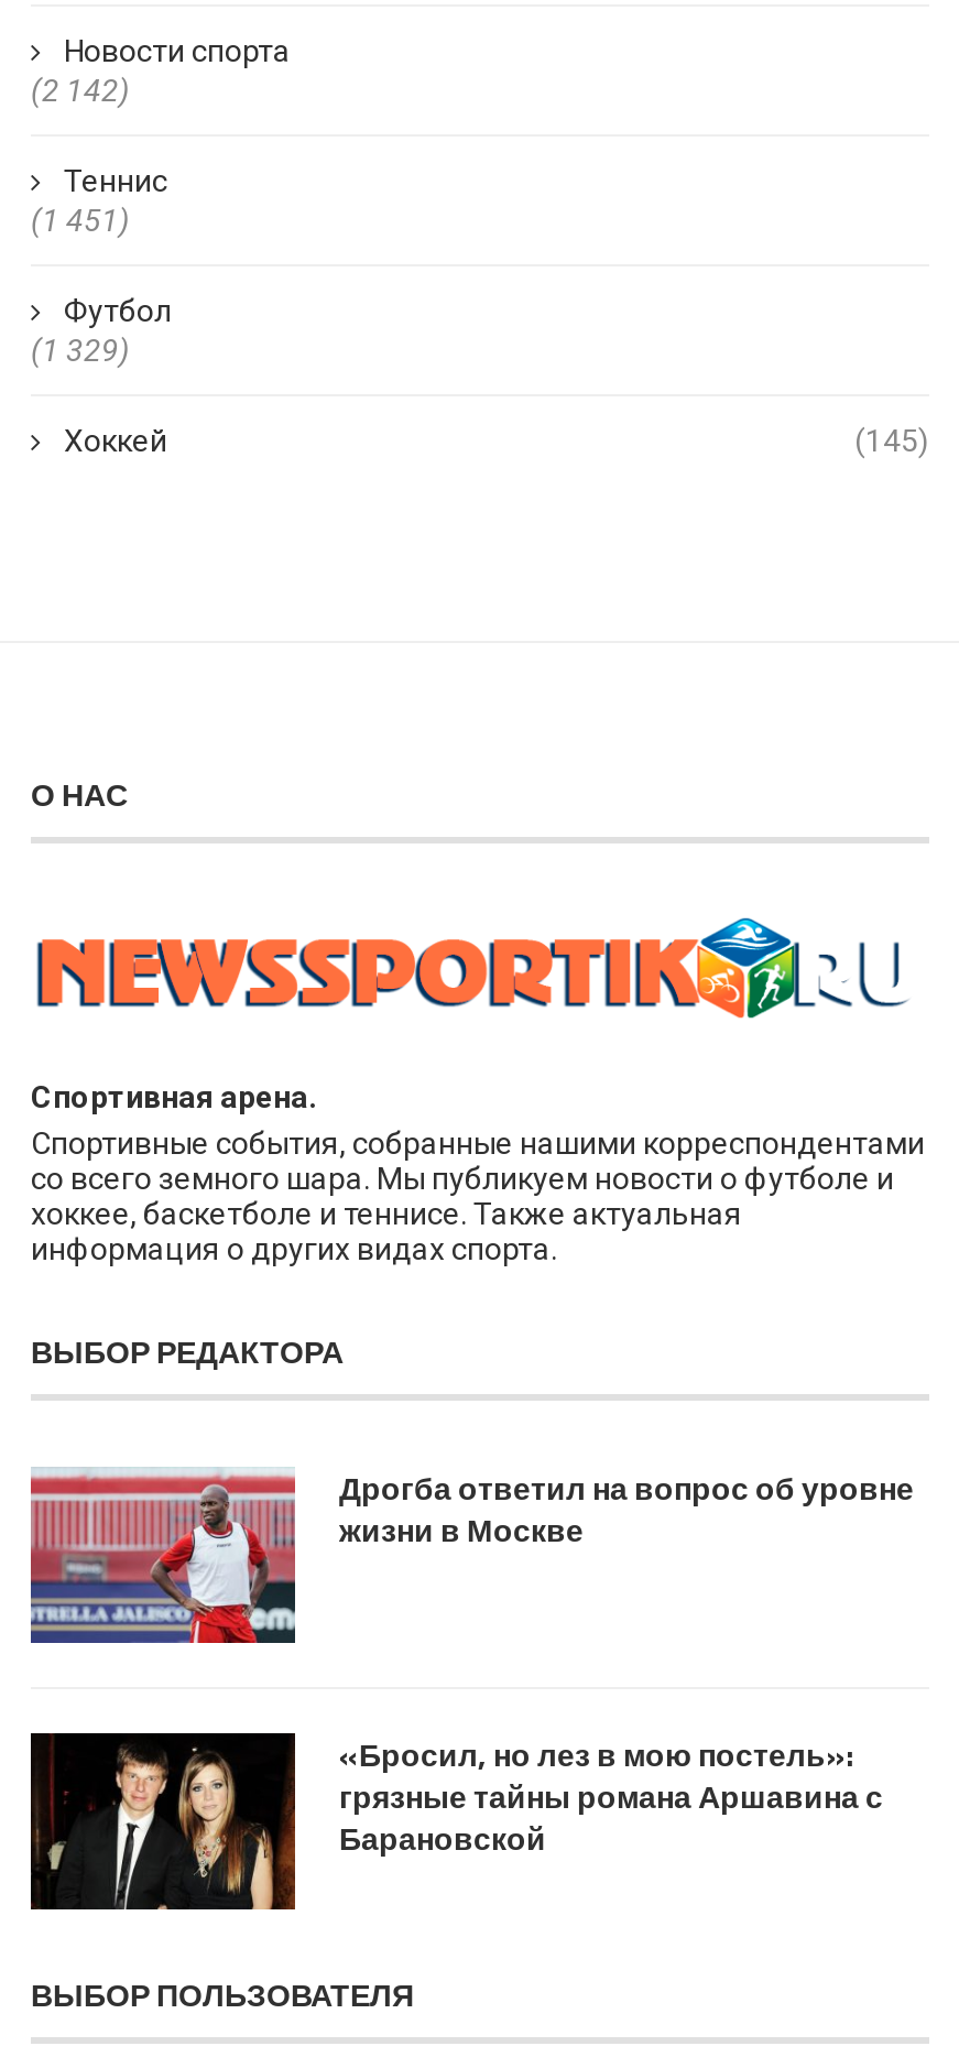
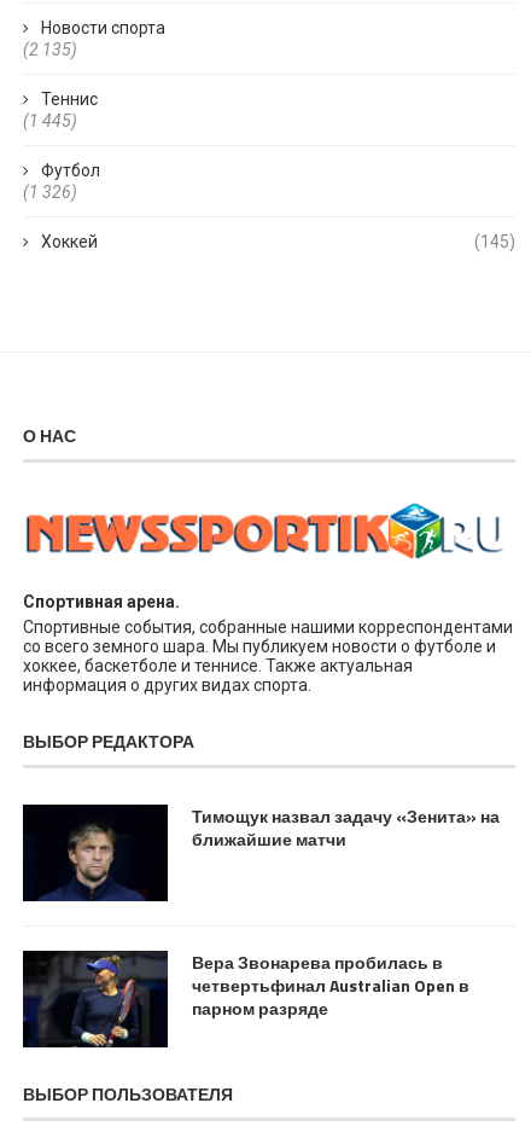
[31,72,130,108] (2 142) -> [23,40,77,59] (2 135)
[31,202,130,238] (1 451) -> [23,111,77,130] (1 445)
[31,332,130,368] (1 329) -> [23,182,77,202] (1 326)
[29,1465,914,1645] [image] | Дрогба ответил на вопрос об уровне | жизни в Москве -> [22,803,500,902] [image] | Тимощук назвал задачу «Зенита» на | ближайшие матчи
[29,1731,883,1912] [image] | «Бросил, но лез в мою постель»: | грязные тайны романа Аршавина с | Барановской -> [22,950,469,1049] [image] | Вера Звонарева пробилась в | четвертьфинал Australian Open в | парном разряде

